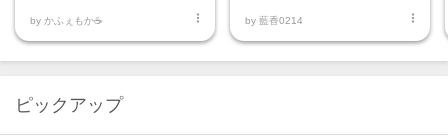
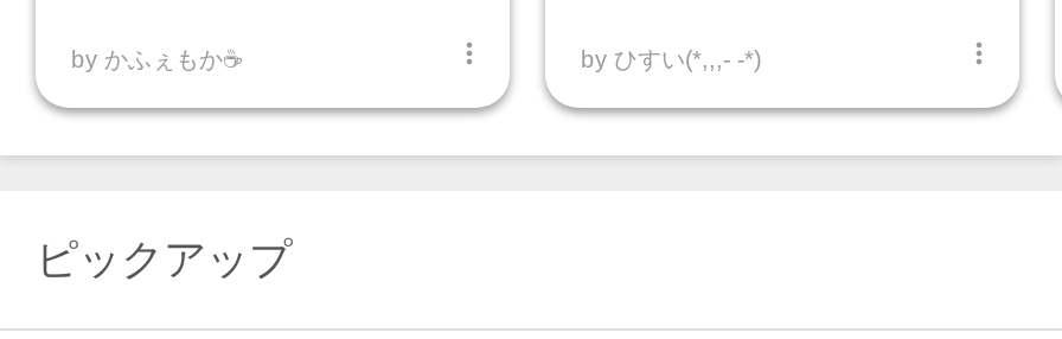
[245,15,303,26] by藍香0214 -> [581,47,761,73] byひすい(*,,,- -*)

